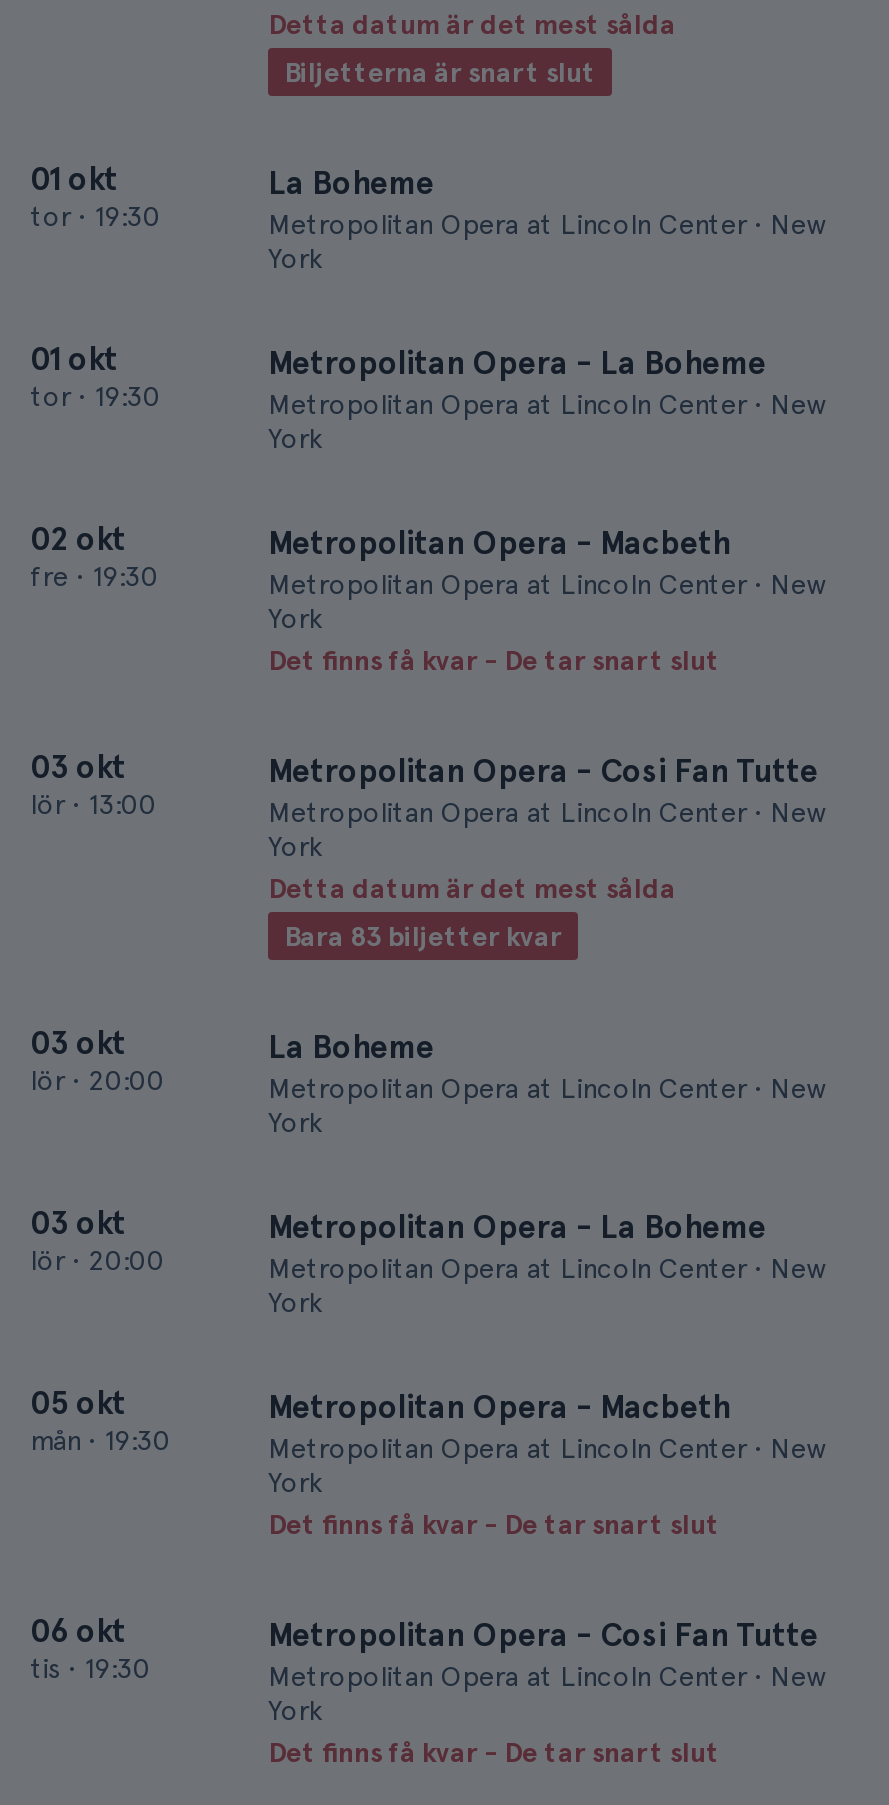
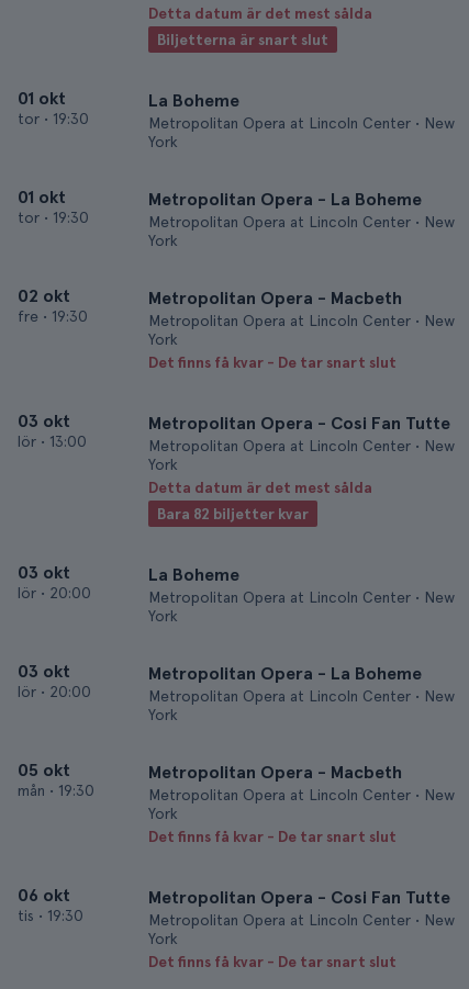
[284,920,562,952] Bara 83 biljetter kvar -> [157,505,309,522] Bara 82 biljetter kvar

